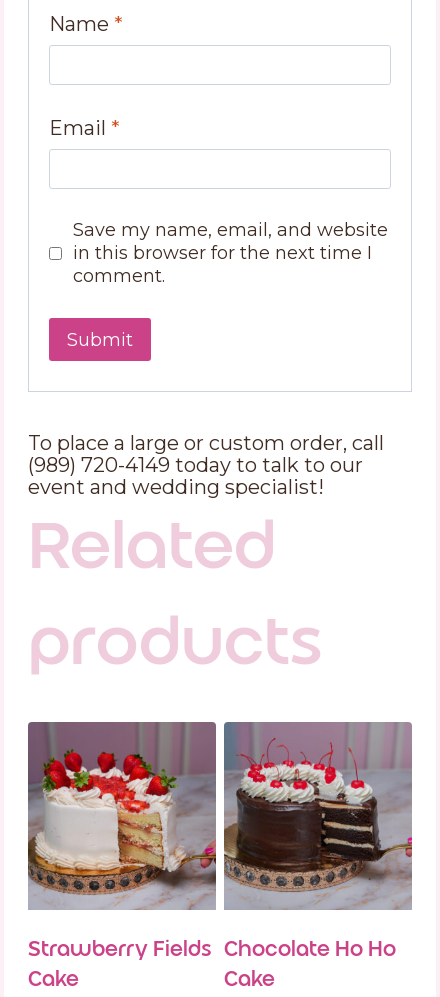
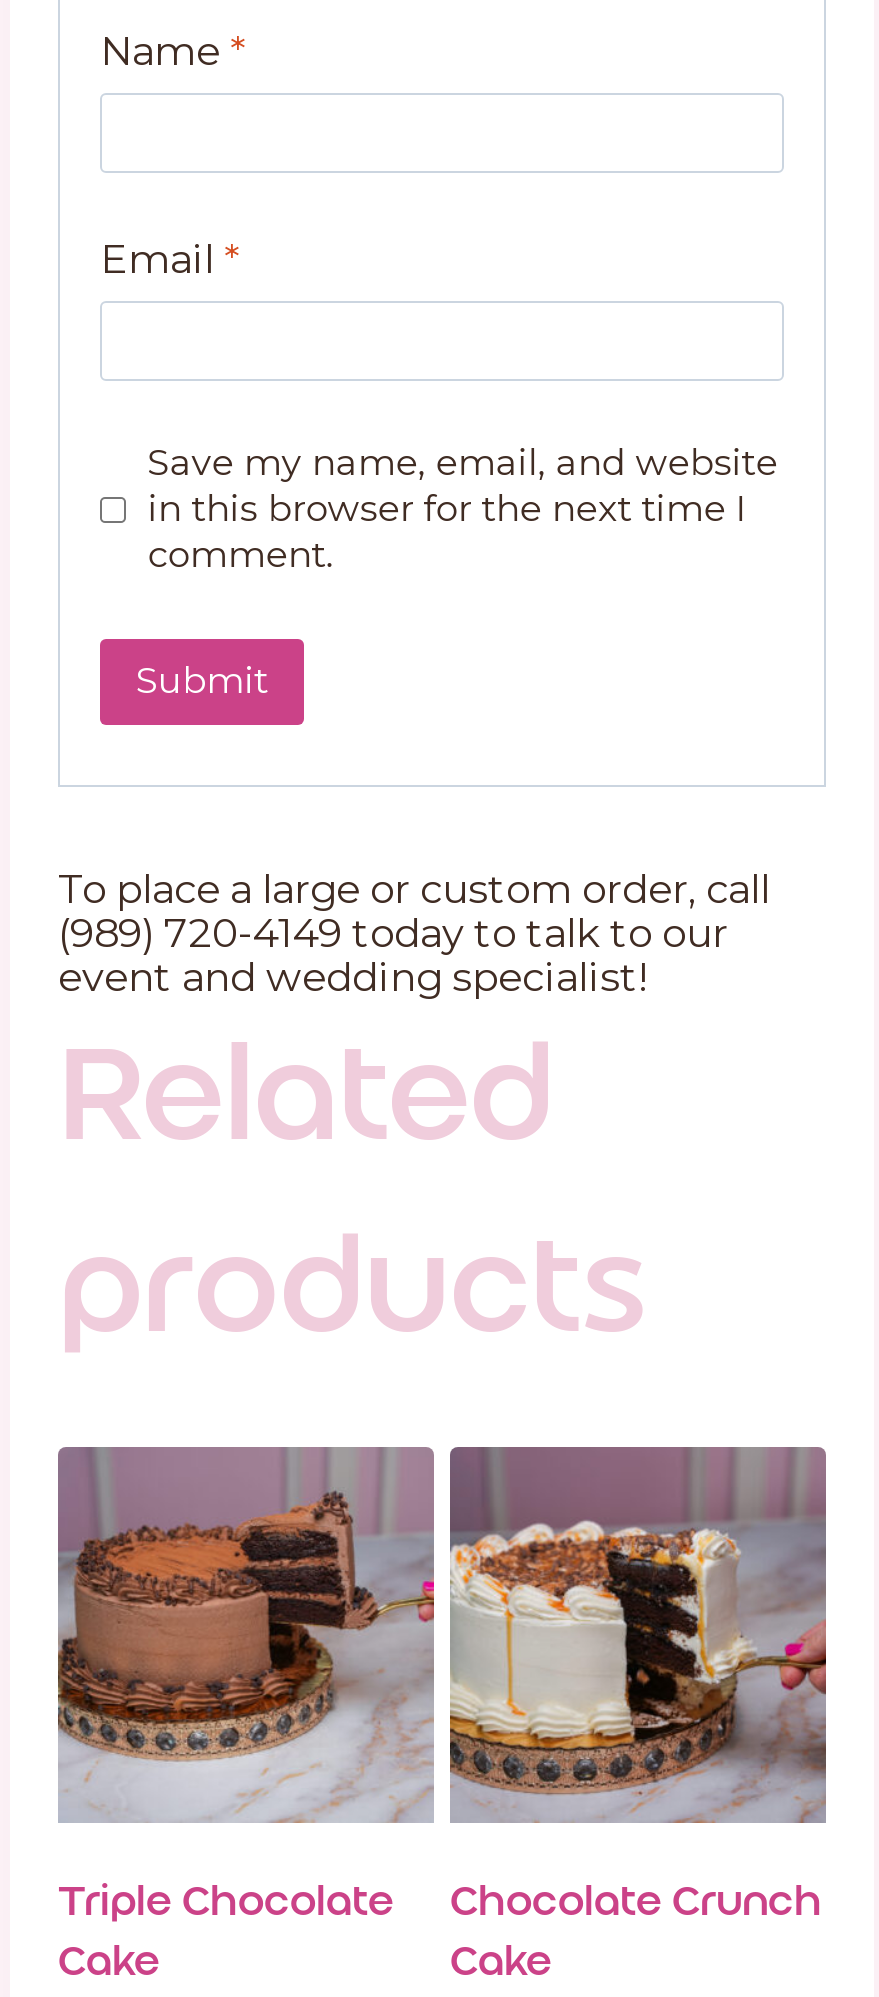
[28,723,217,961] [image] | Strawberry Fields -> [56,1447,436,1924] [image] | Triple Chocolate
[224,722,413,895] [image] -> [450,1449,826,1819] [image]
[224,937,396,961] Chocolate Ho Ho -> [450,1876,822,1924] Chocolate Crunch

